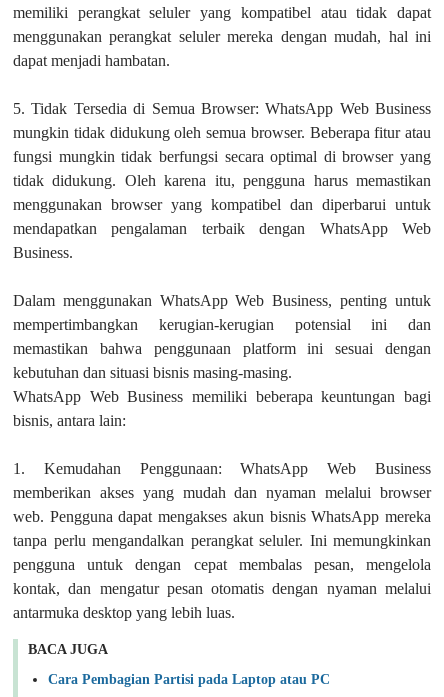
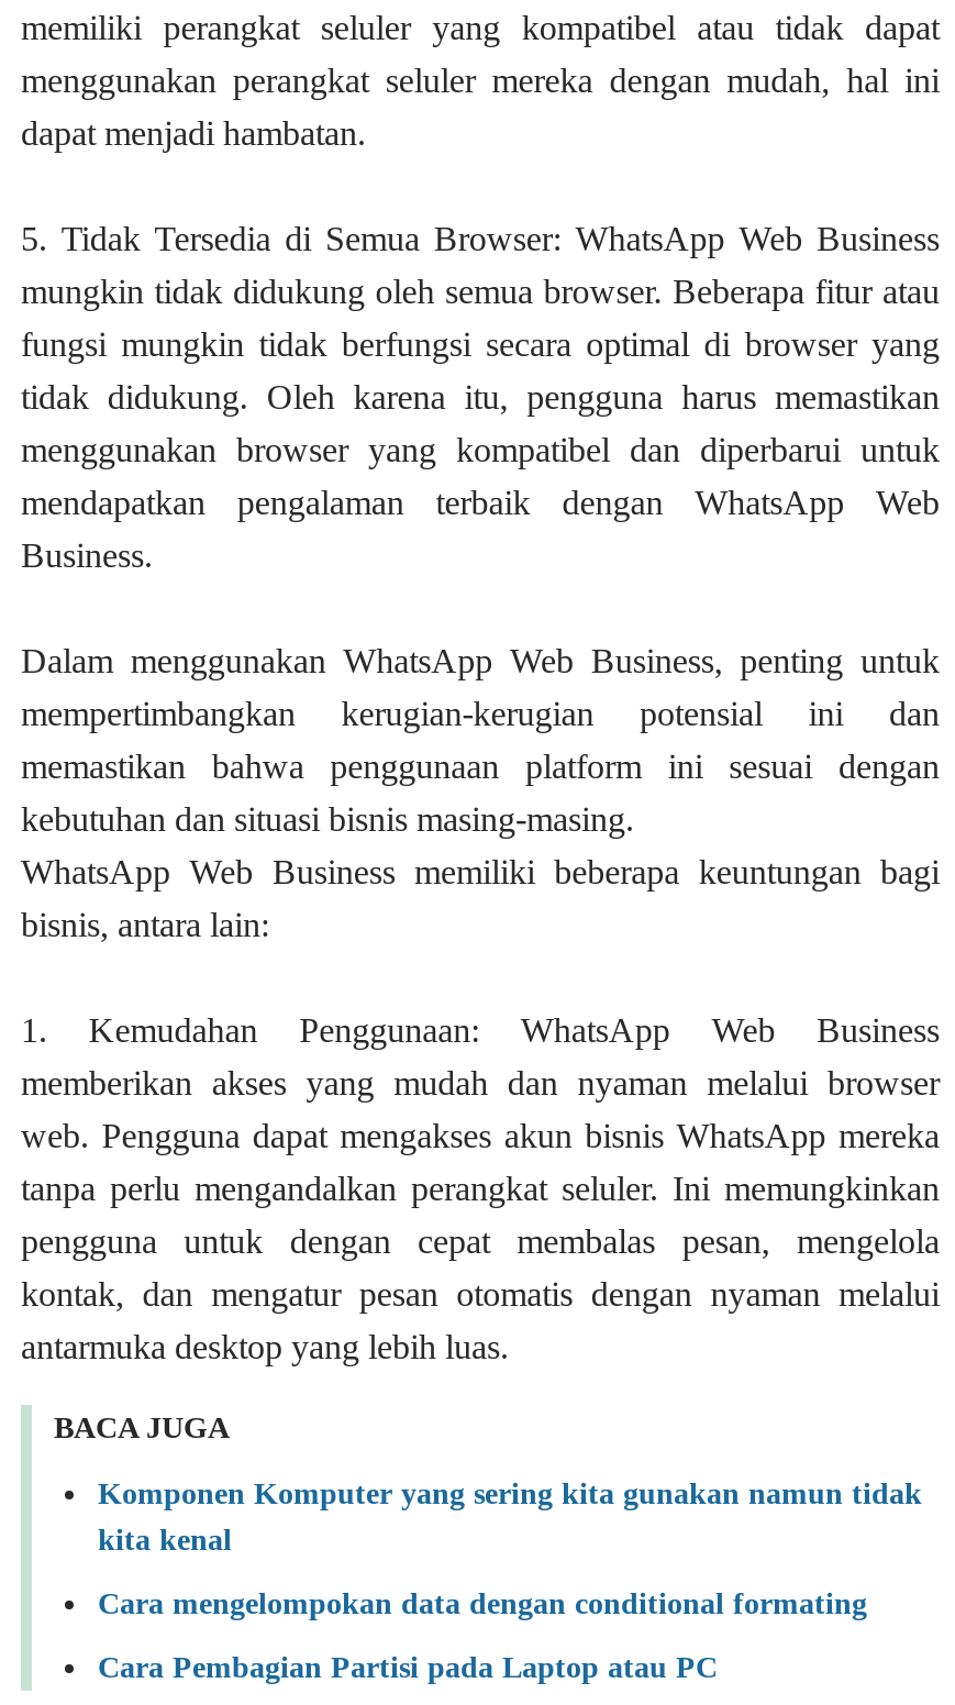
none -> [98,1478,922,1621] Komponen Komputer yang sering kita gunakan namun tidak | kita kenal | Cara mengelompokan data dengan conditional formating

